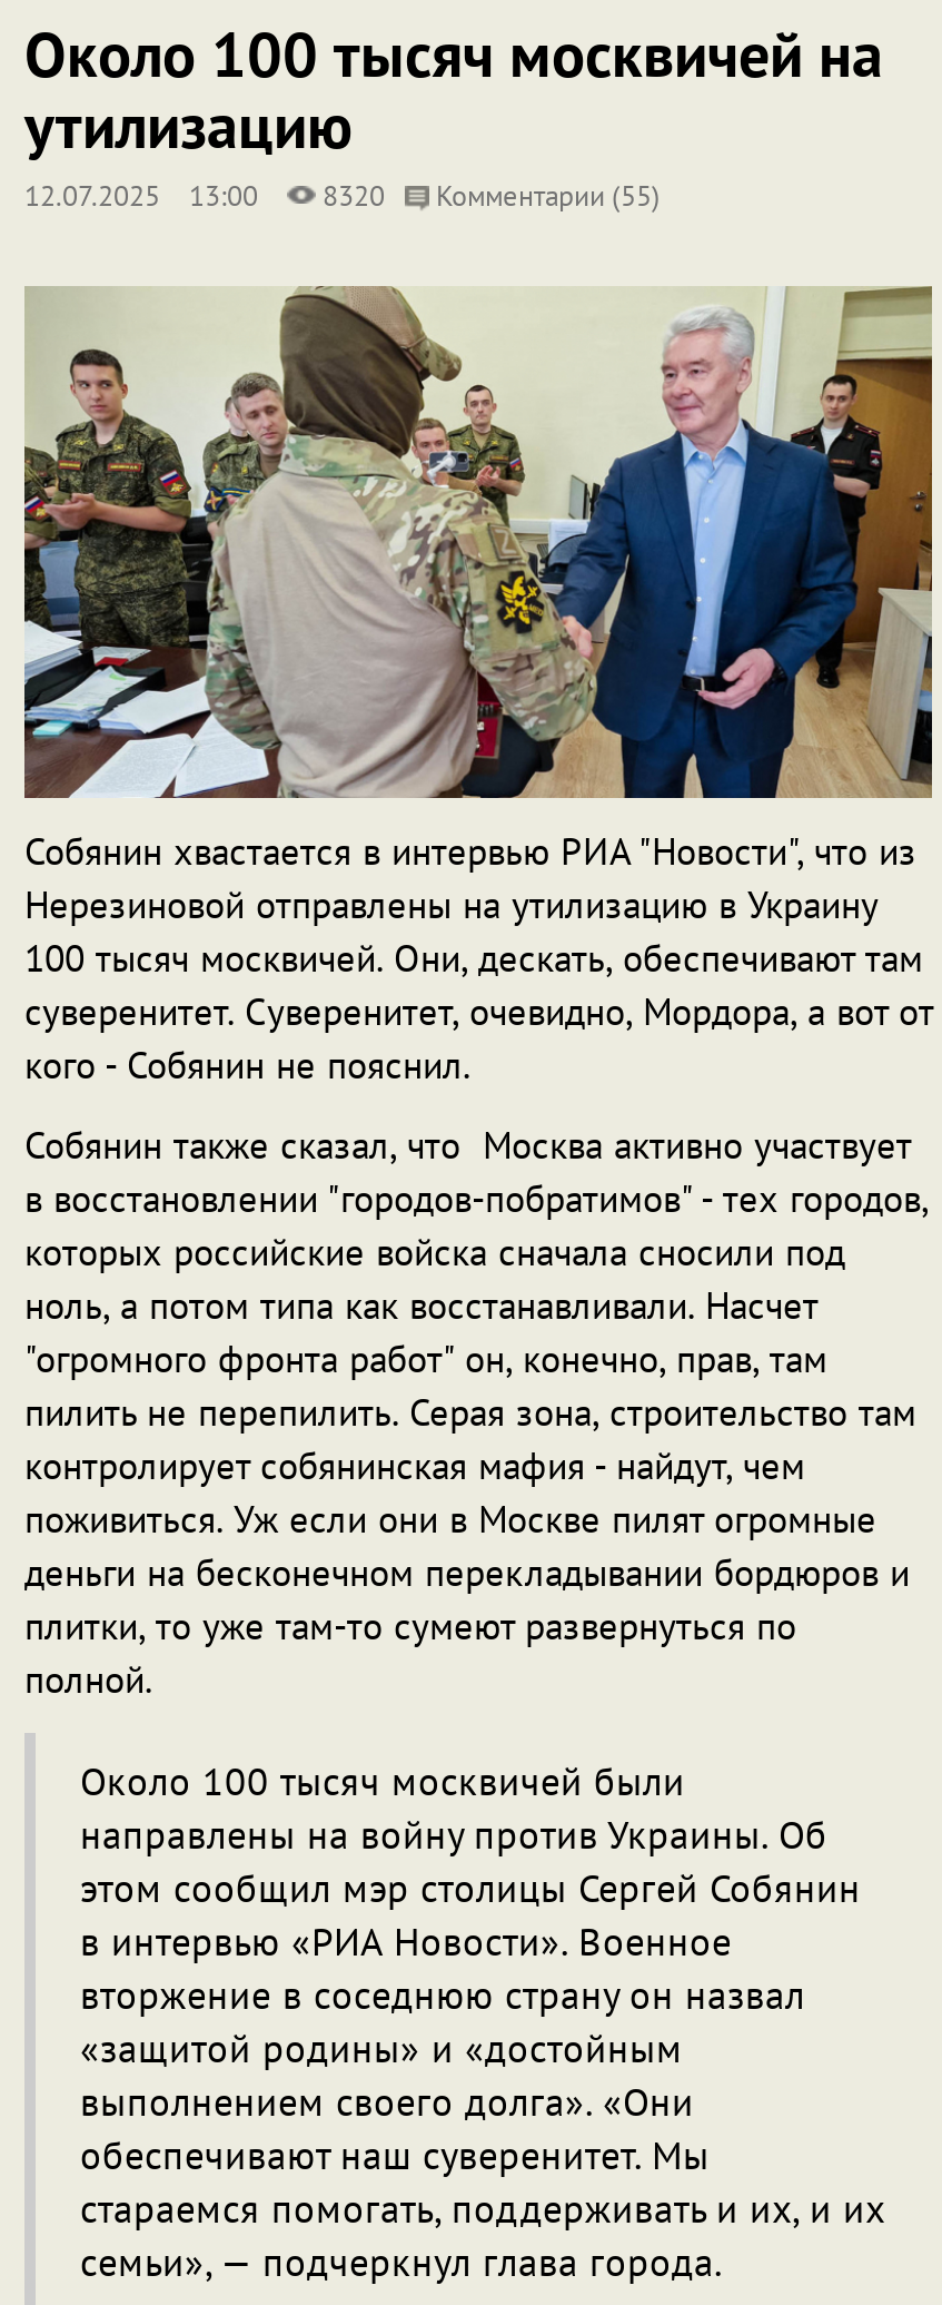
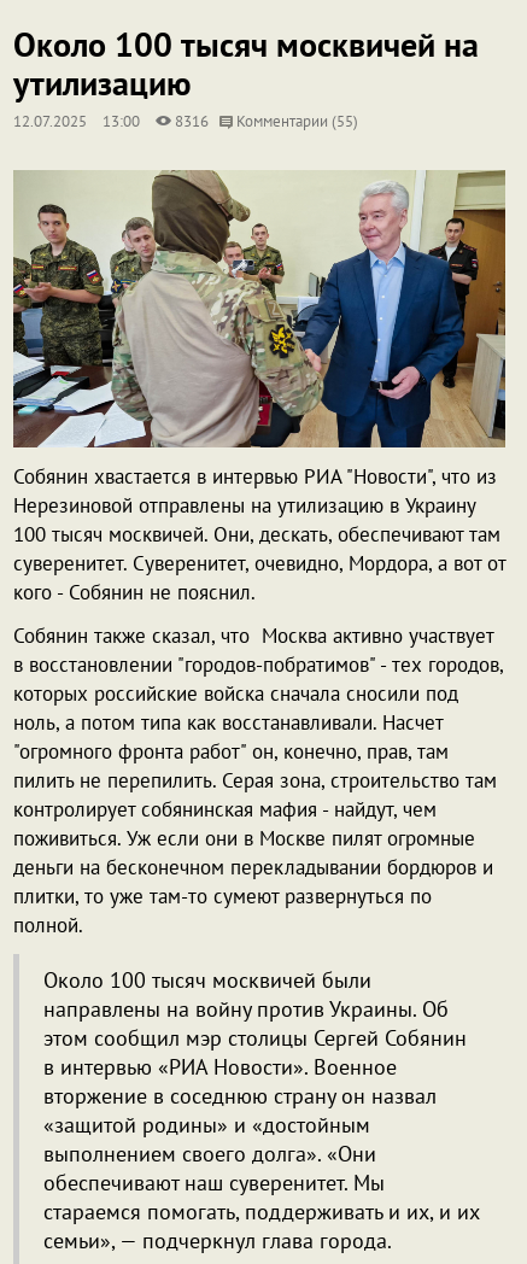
[316,177,405,215] 8320 -> [171,111,219,131] 8316

